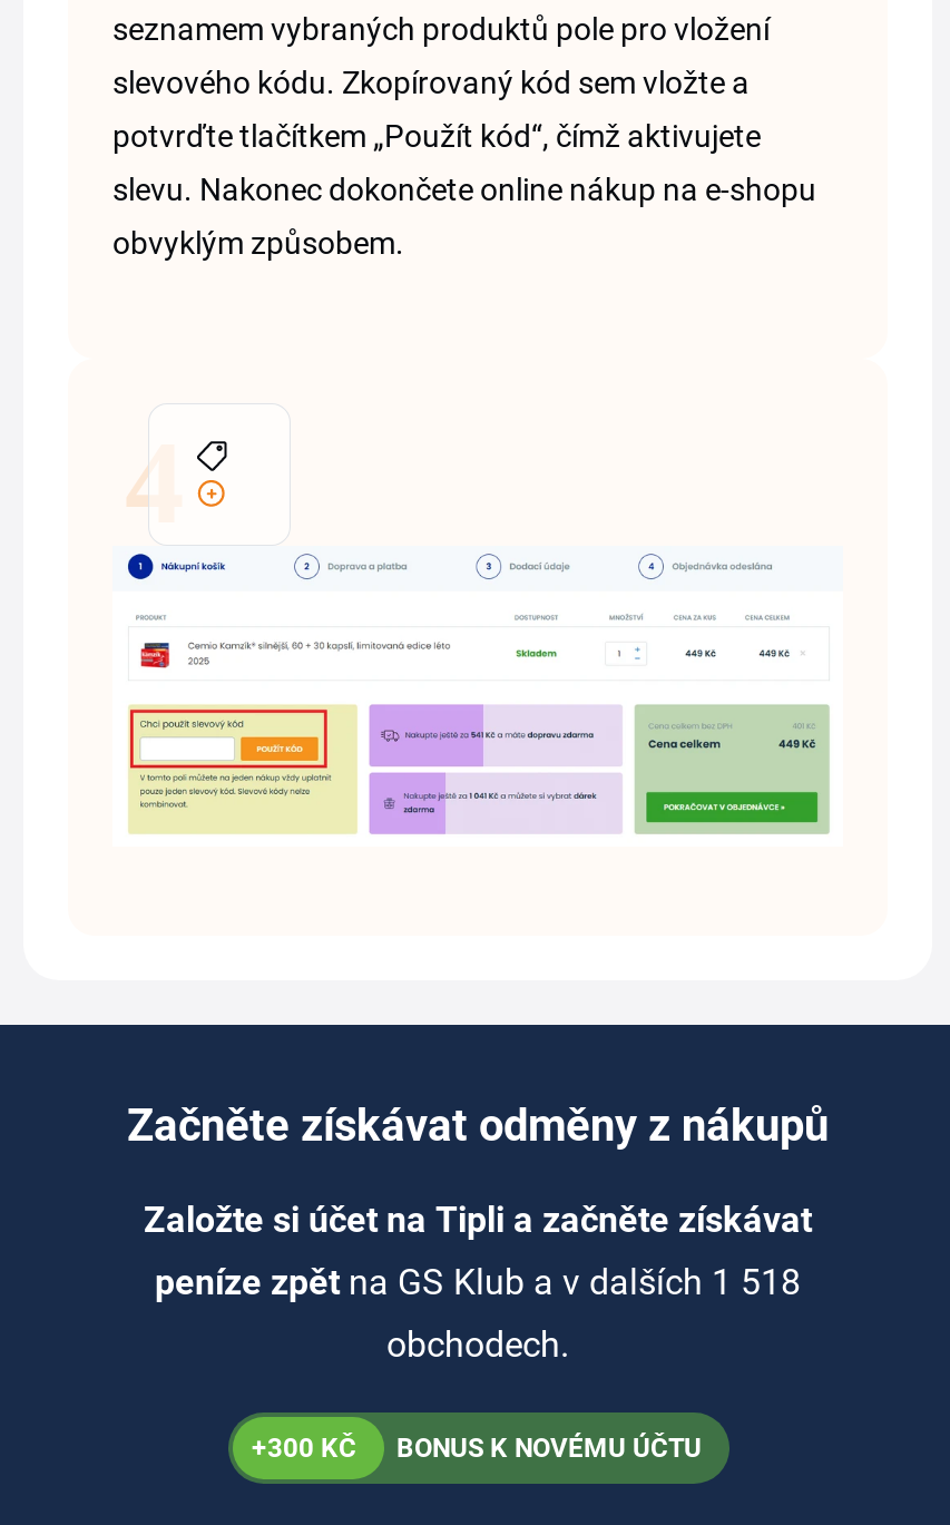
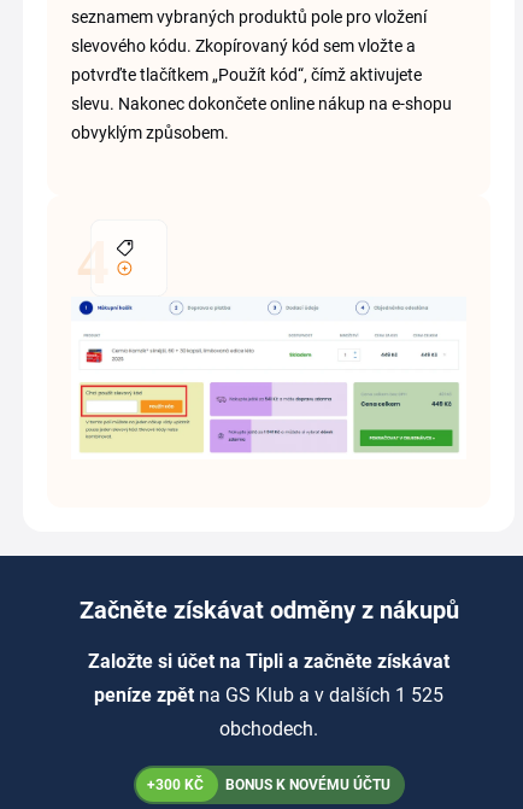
[155,1261,801,1304] peníze zpět na GS Klub a v dalších 1 518 -> [94,684,443,707] peníze zpět na GS Klub a v dalších 1 525

